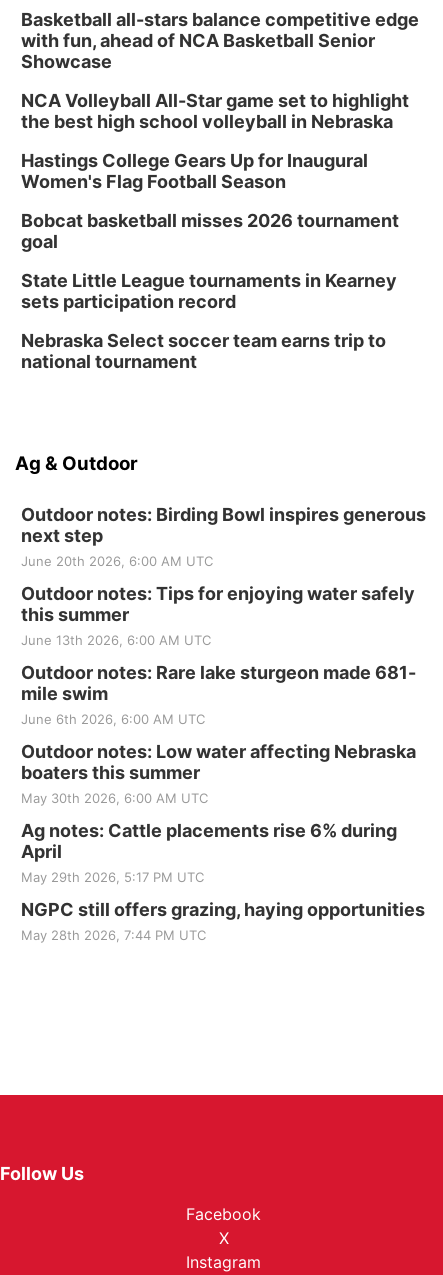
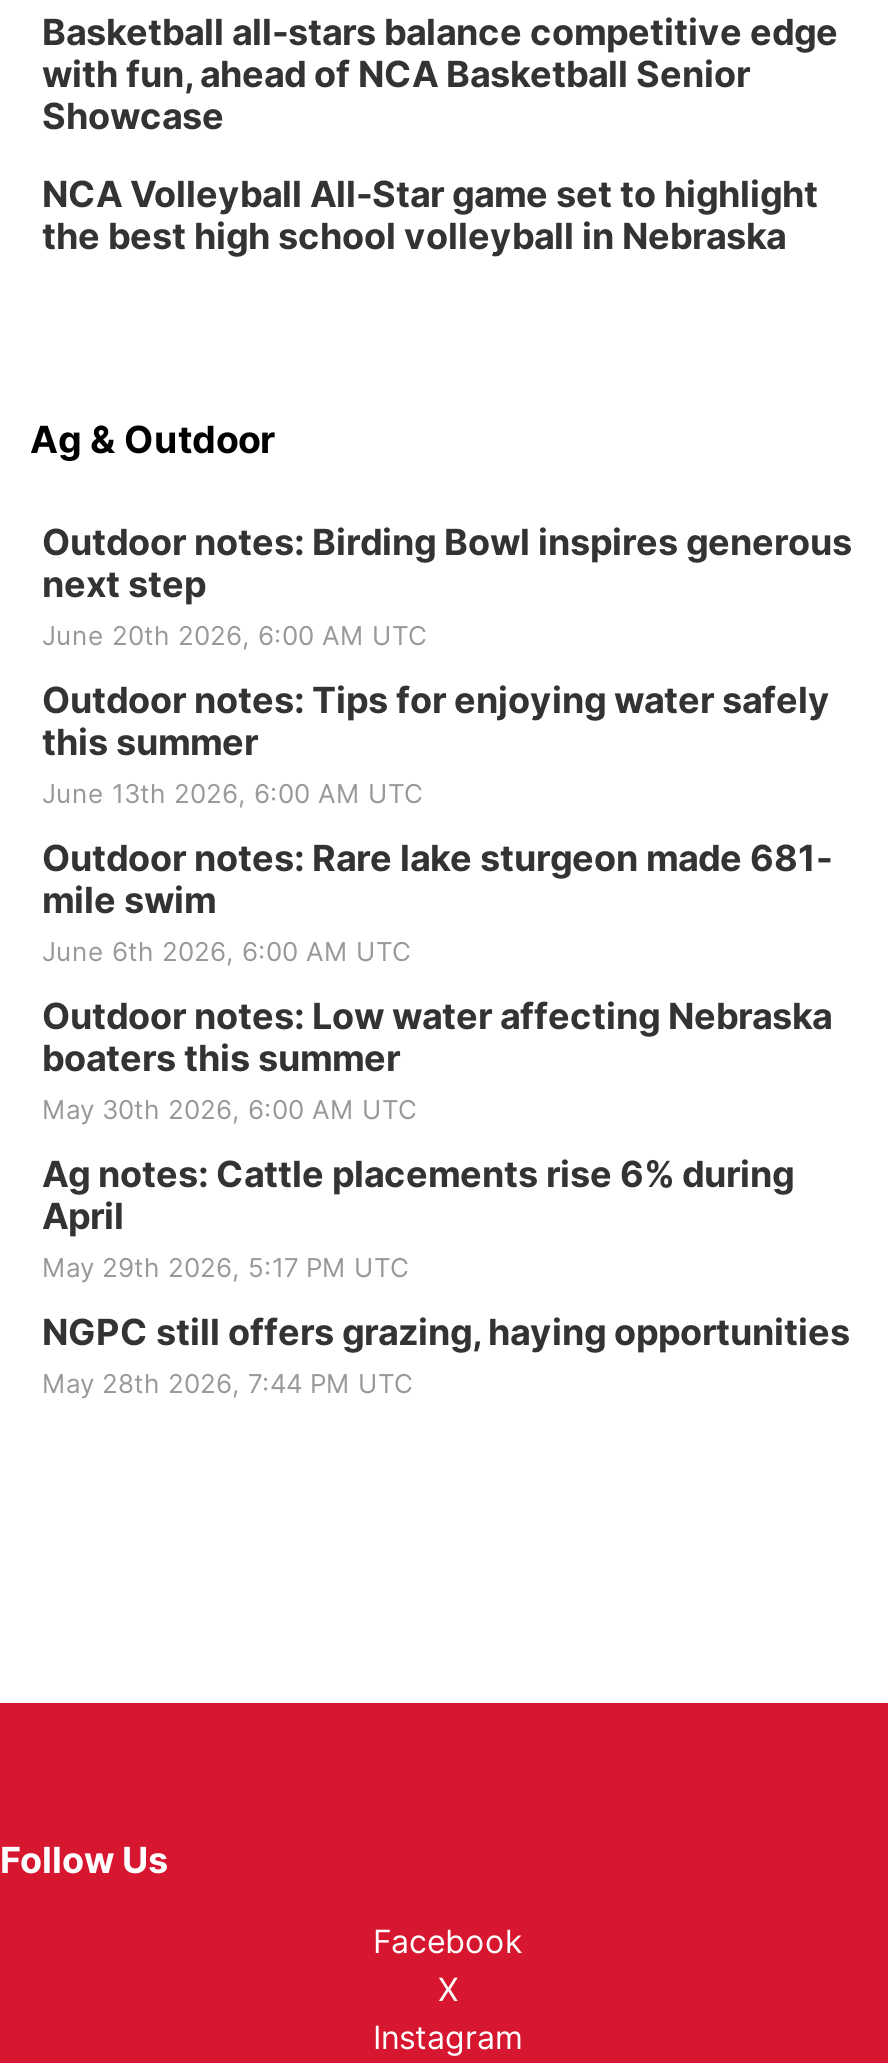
[21,150,399,372] Hastings College Gears Up for Inaugural | Women's Flag Football Season | Bobcat basketball misses 2026 tournament | goal | State Little League tournaments in Kearney | sets participation record | Nebraska Select soccer team earns trip to | national tournament -> none

